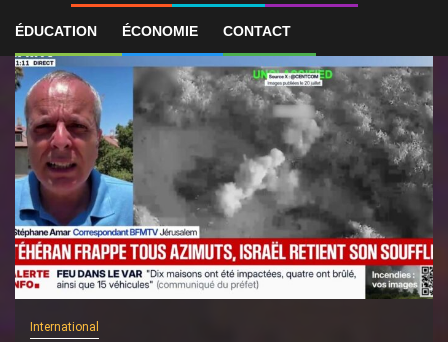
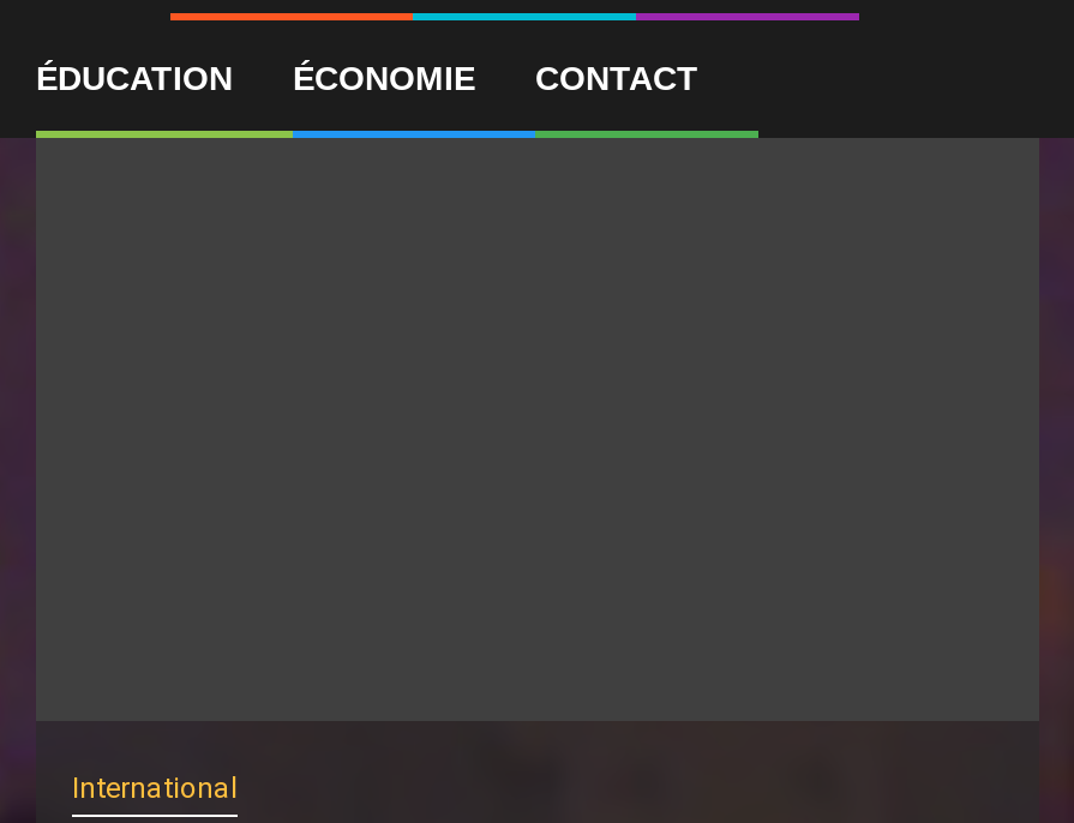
[14,55,434,300] [image] -> none

